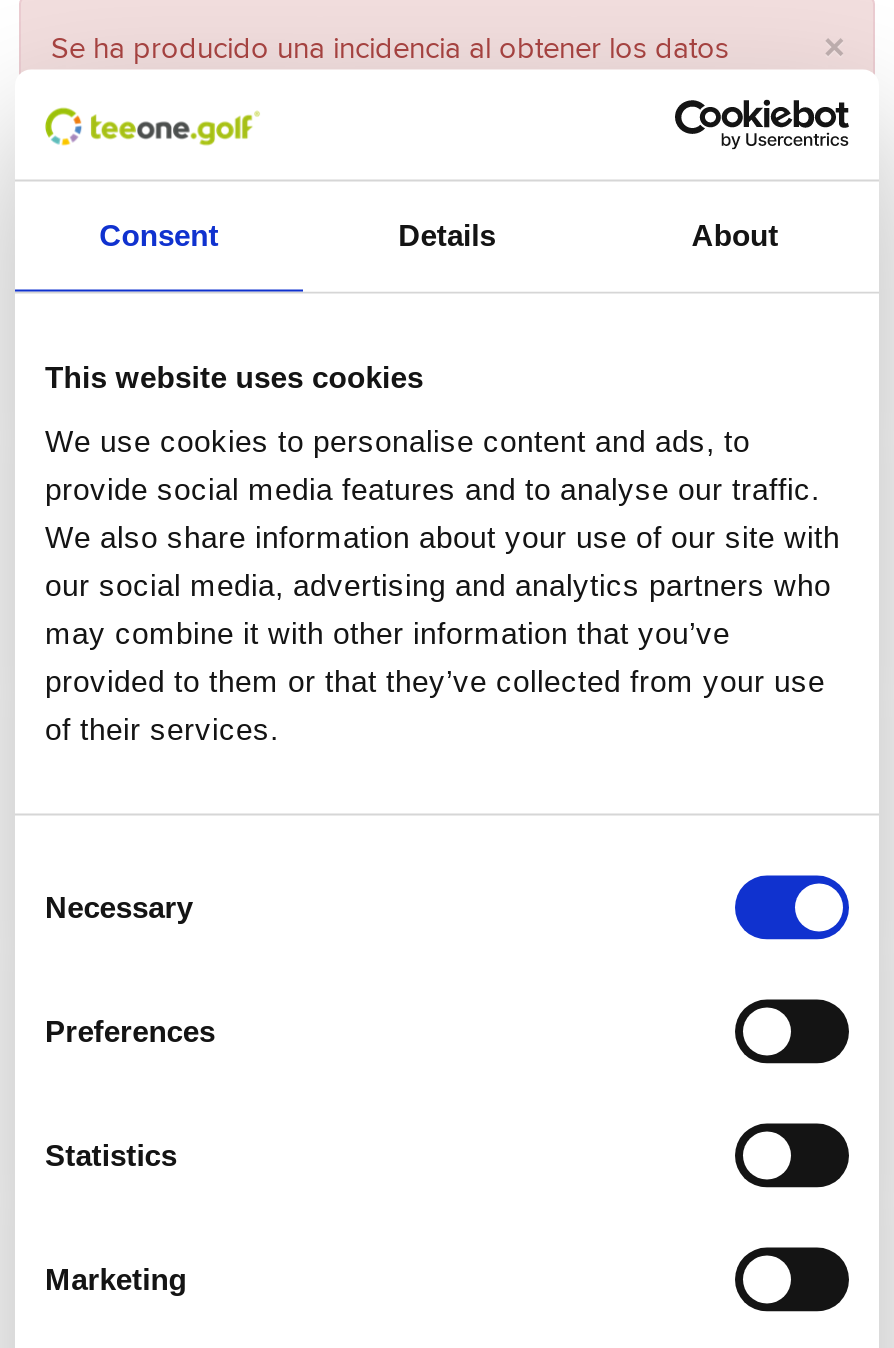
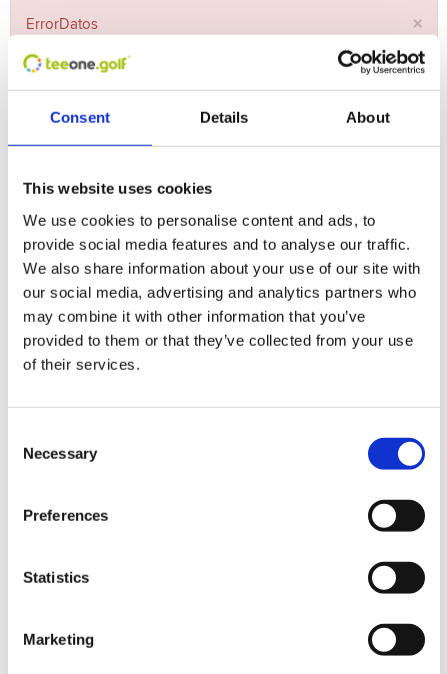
[51,34,729,64] Se ha producido una incidencia al obtener los datos -> [26,17,98,32] ErrorDatos

